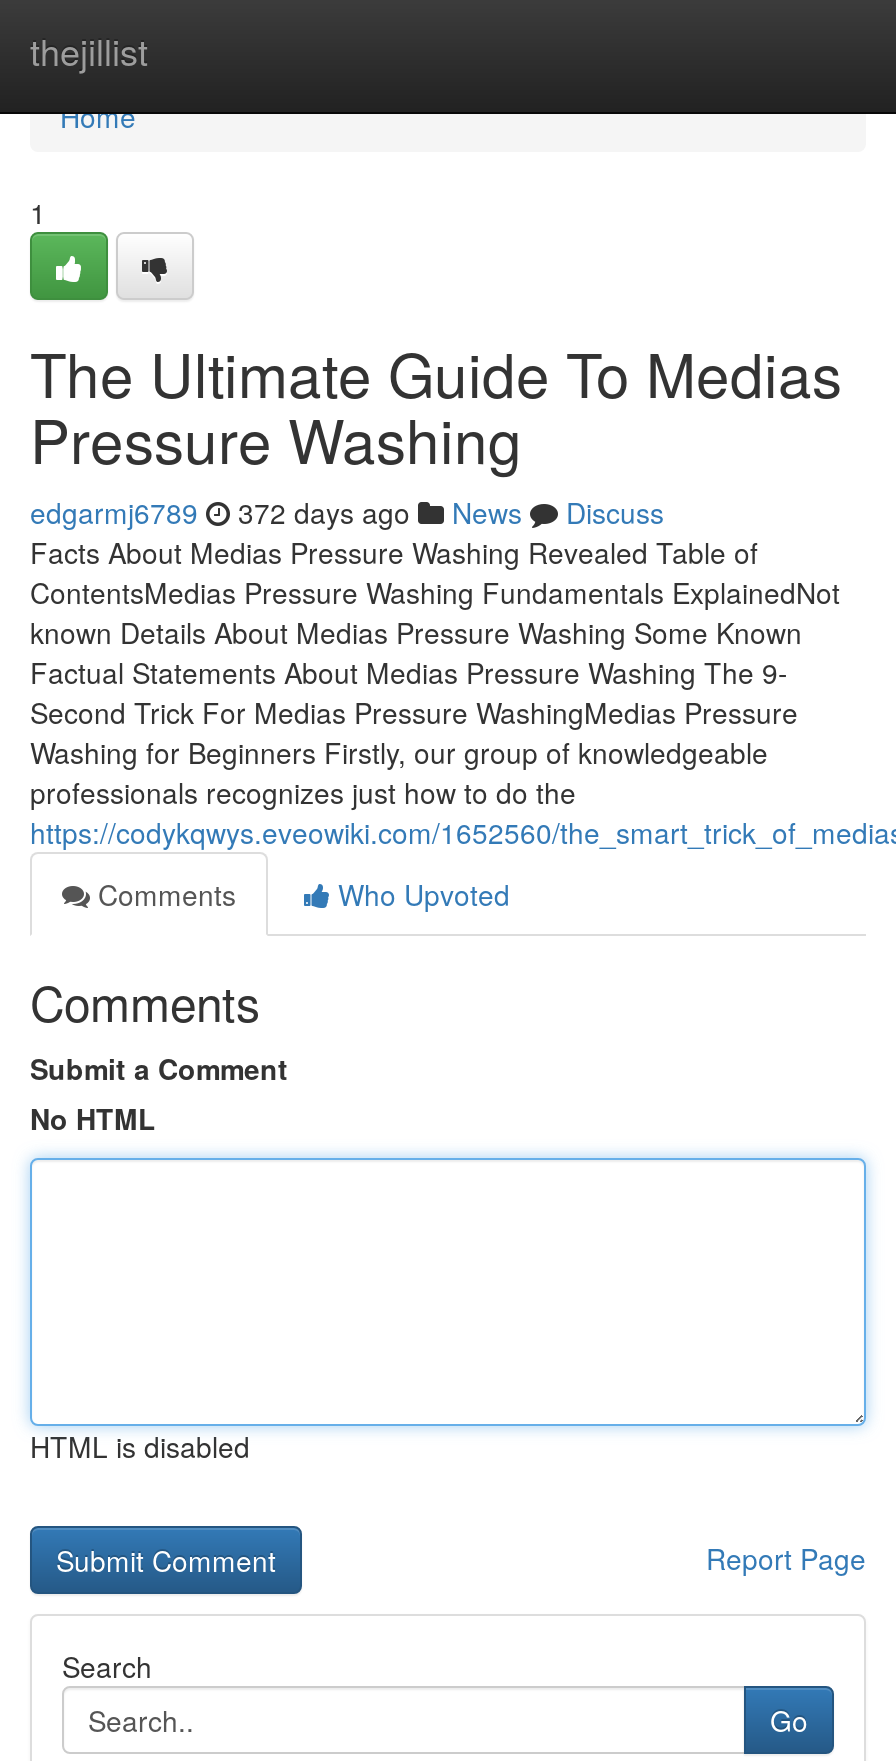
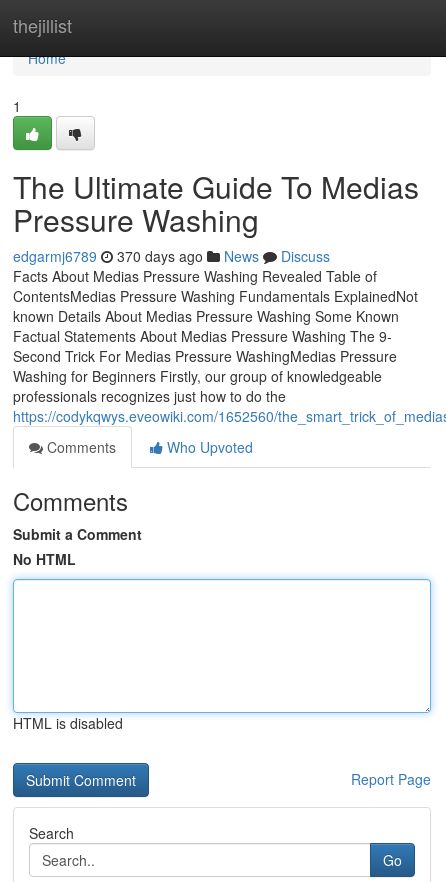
[30,492,664,532] edgarmj6789 372 days ago News Discuss -> [13,246,330,266] edgarmj6789 370 days ago News Discuss

